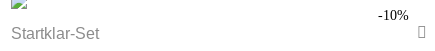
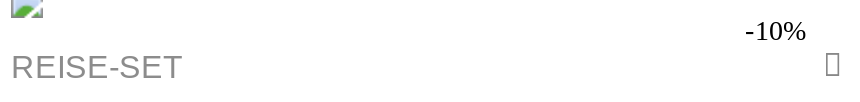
[11,25,99,42] Startklar-Set -> [11,50,183,84] REISE-SET

